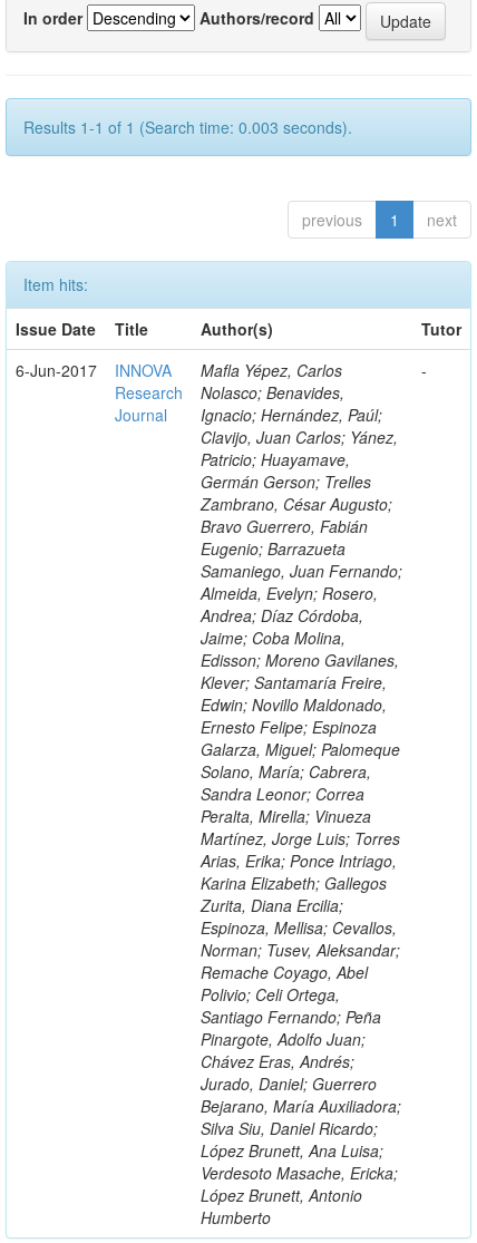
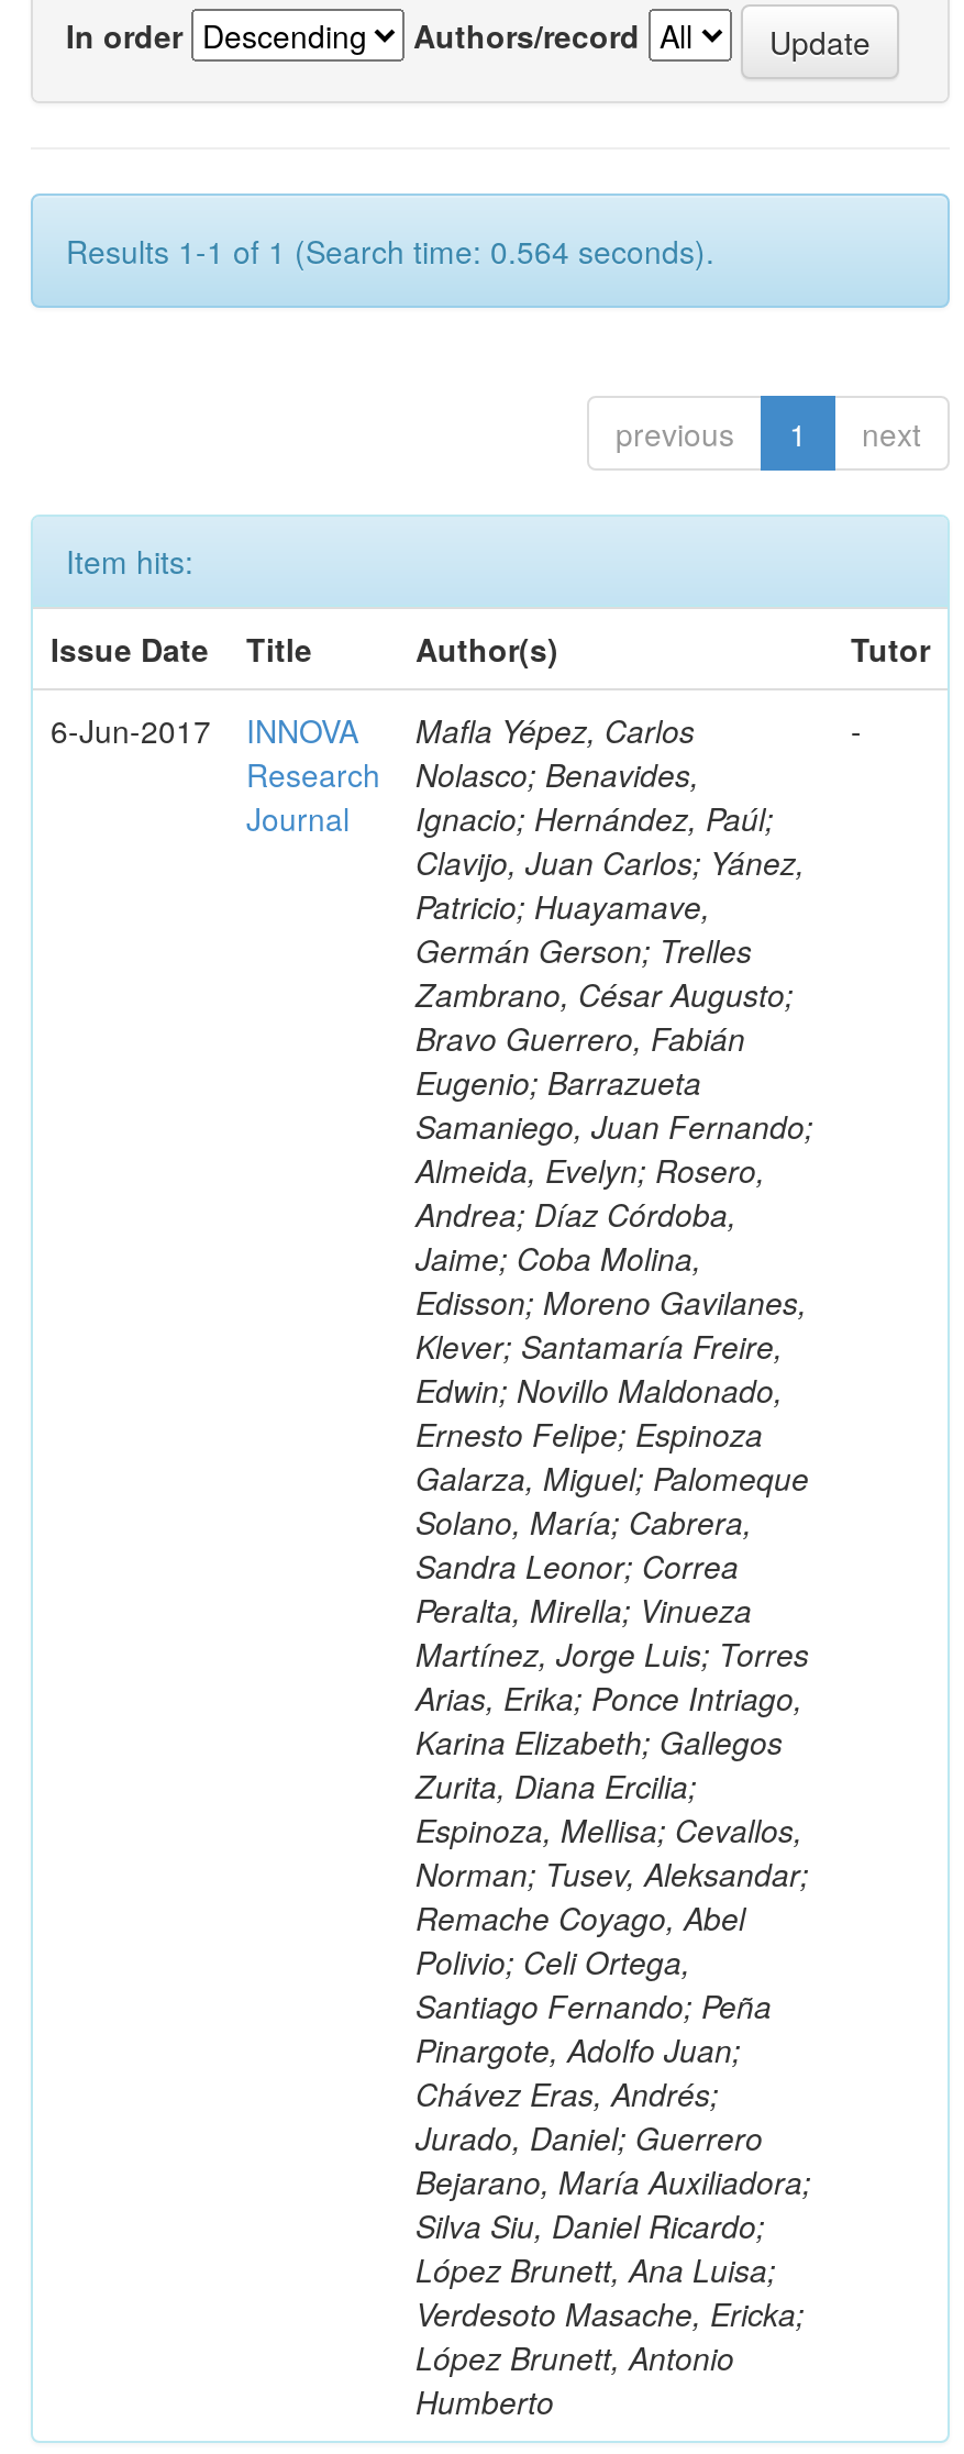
[23,116,352,138] Results 1-1 of 1 (Search time: 0.003 seconds). -> [66,228,714,272] Results 1-1 of 1 (Search time: 0.564 seconds).

